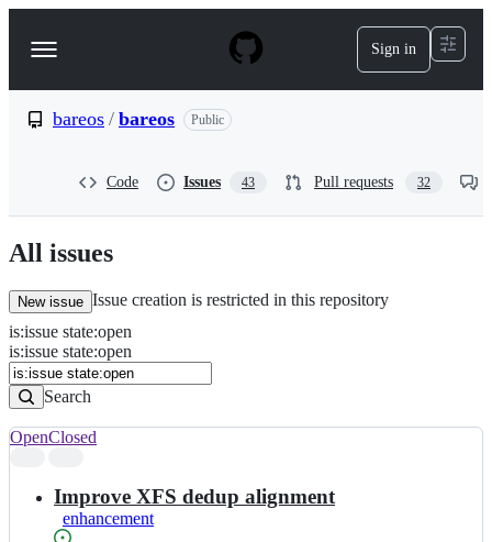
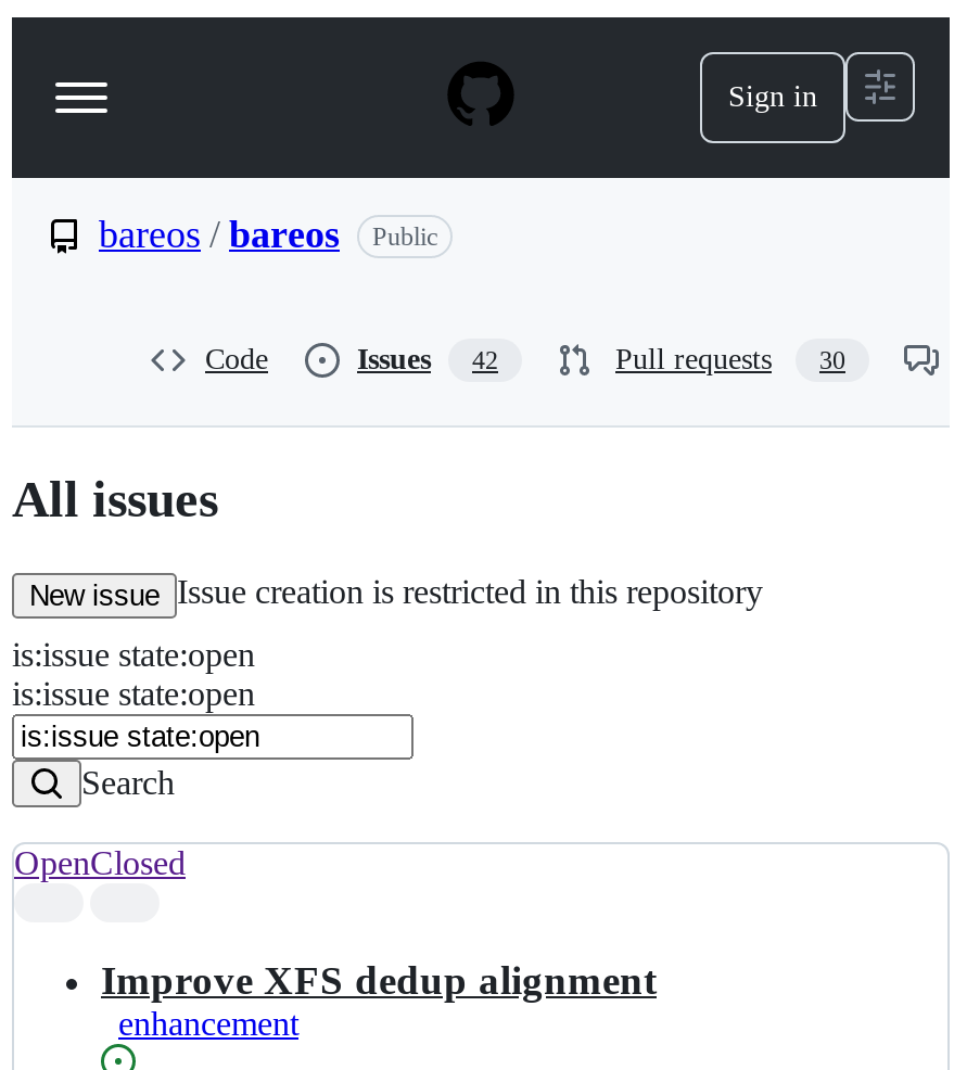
[183,174,255,190] Issues 43 -> [357,343,498,375] Issues 42
[314,174,431,190] Pull requests 32 -> [615,343,845,375] Pull requests 30

